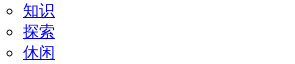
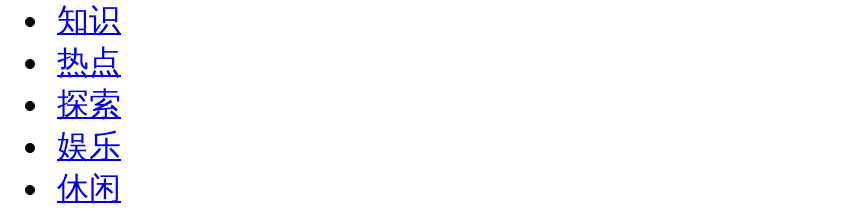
none -> [57,46,121,80] 热点
none -> [57,130,121,164] 娱乐

